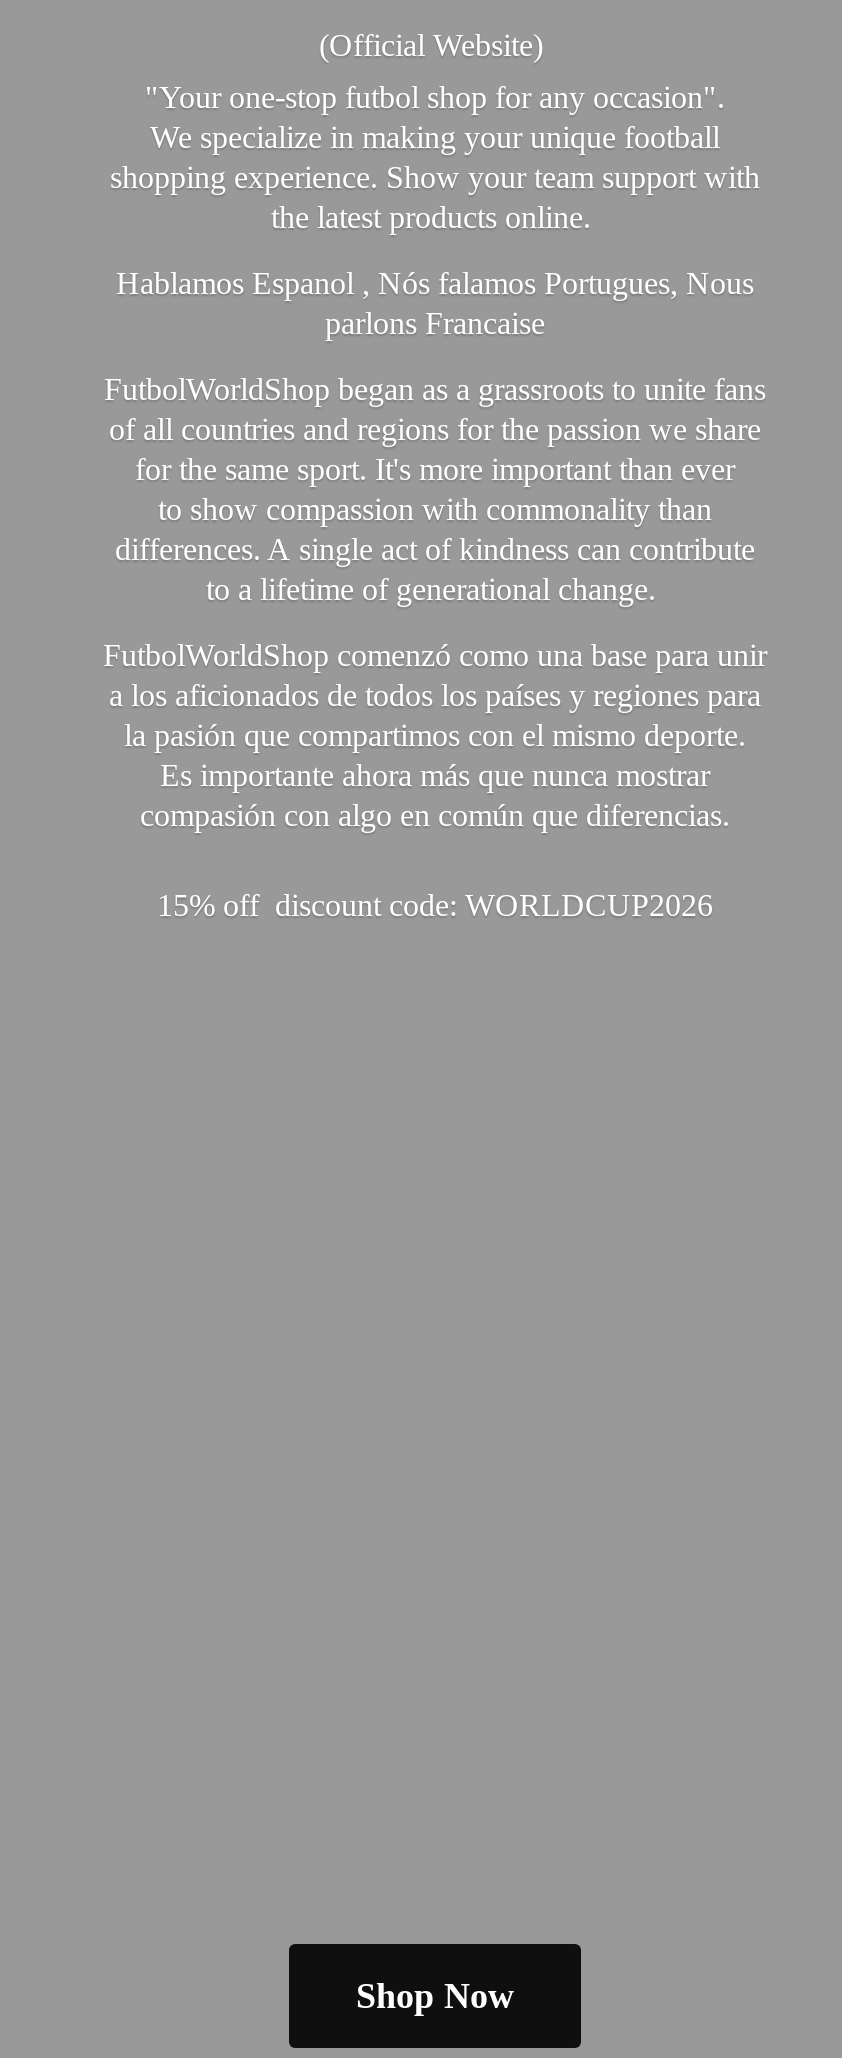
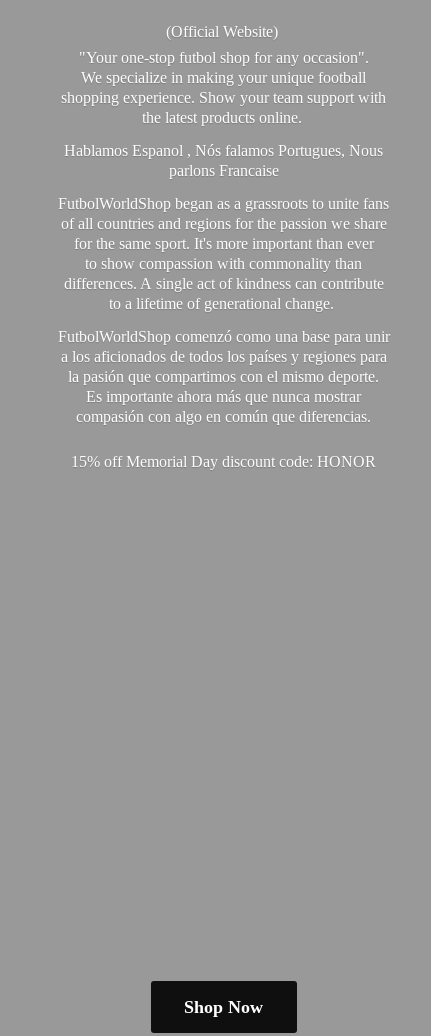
[157,889,713,923] 15% off discount code: WORLDCUP2026 -> [71,453,376,470] 15% off Memorial Day discount code: HONOR

